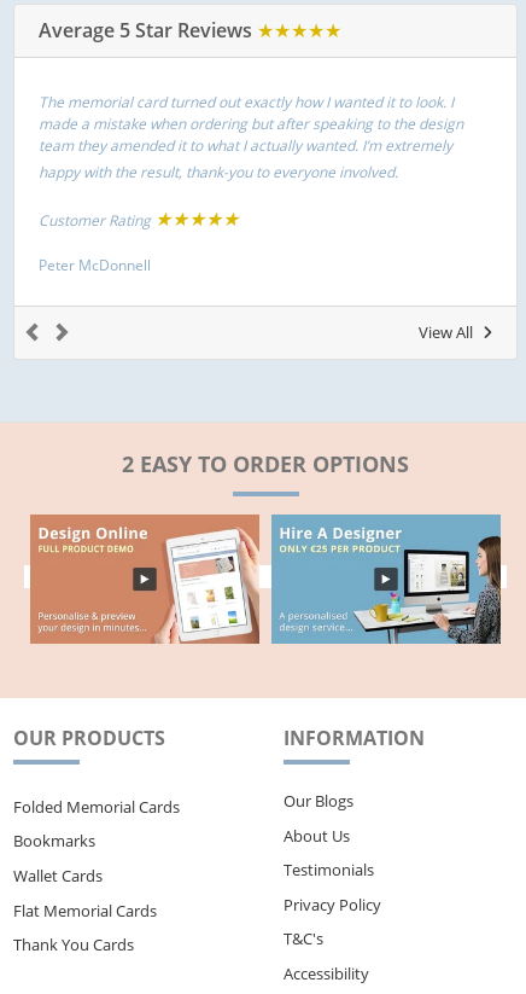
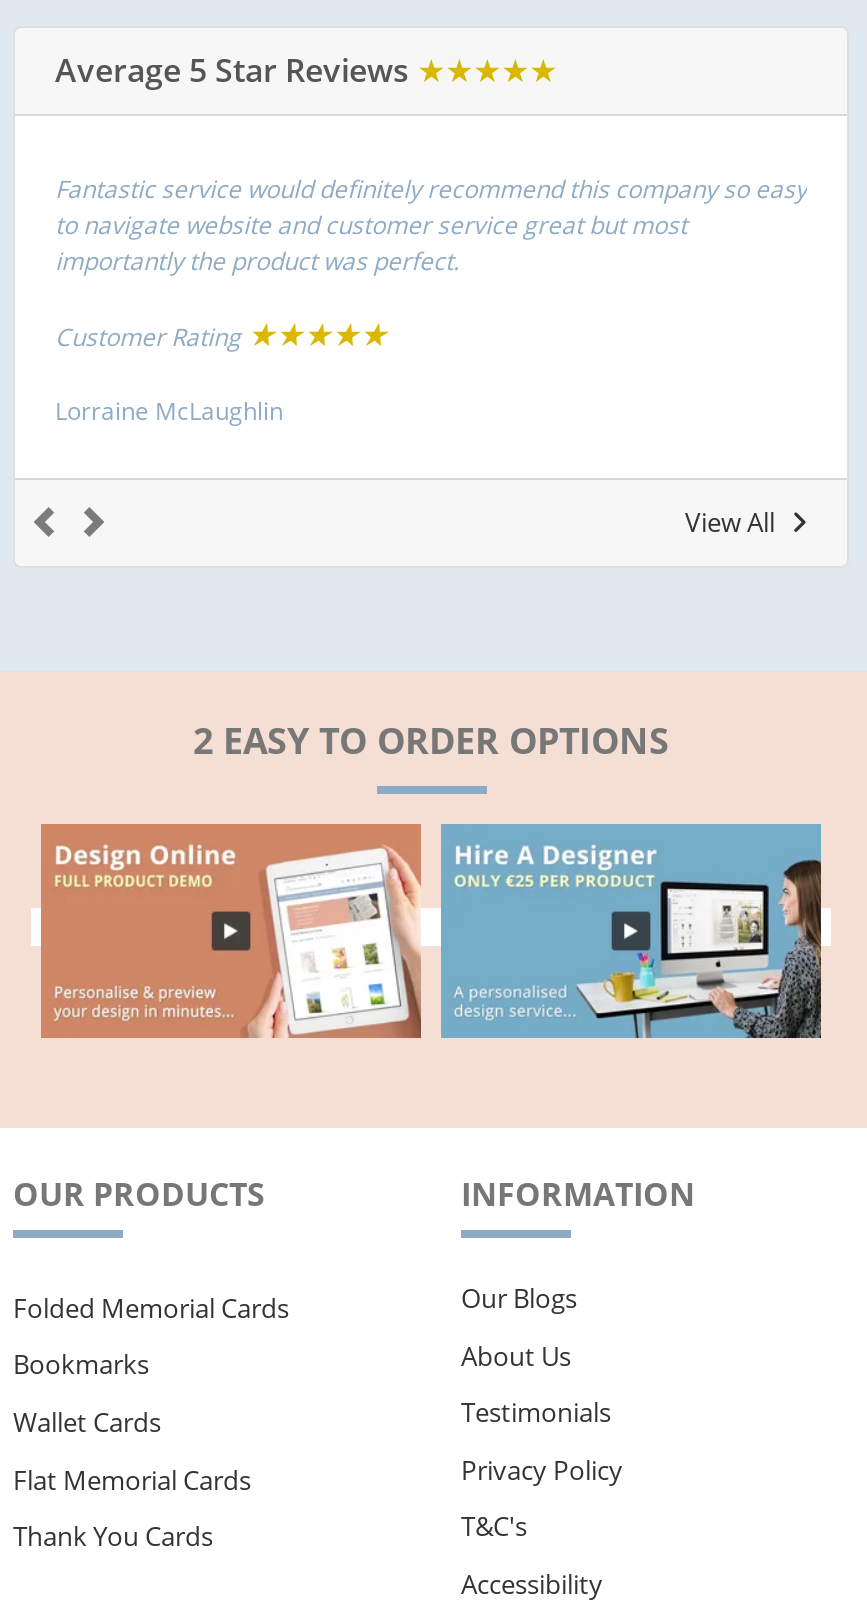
[39,92,463,182] The memorial card turned out exactly how I wanted it to look. I | made a mistake when ordering but after speaking to the design | team they amended it to what I actually wanted. I’m extremely | happy with the result, thank-you to everyone involved. -> [55,172,807,278] Fantastic service would definitely recommend this company so easy | to navigate website and customer service great but most | importantly the product was perfect.
[39,255,151,275] Peter McDonnell -> [55,394,283,428] Lorraine McLaughlin

